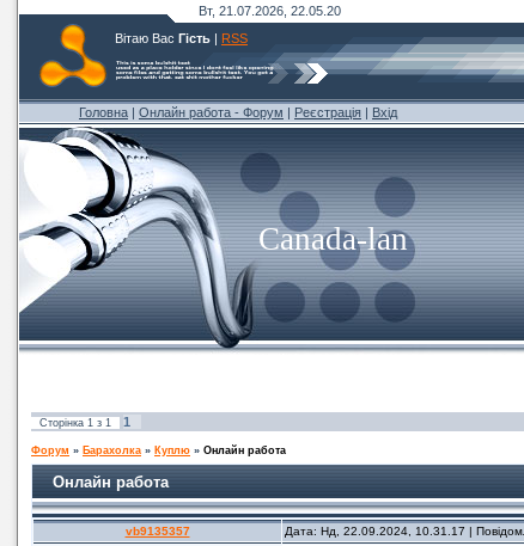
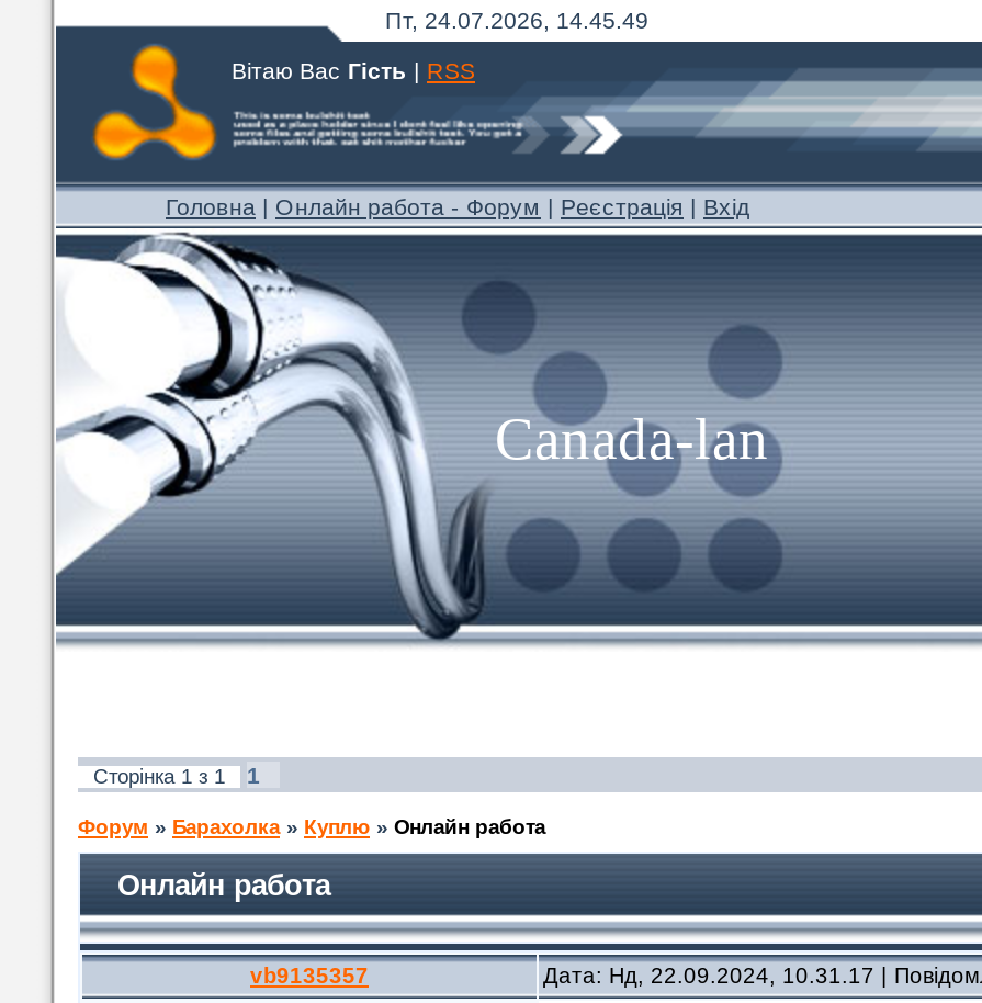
[199,4,341,18] Вт, 21.07.2026, 22.05.20 -> [385,7,648,33] Пт, 24.07.2026, 14.45.49

